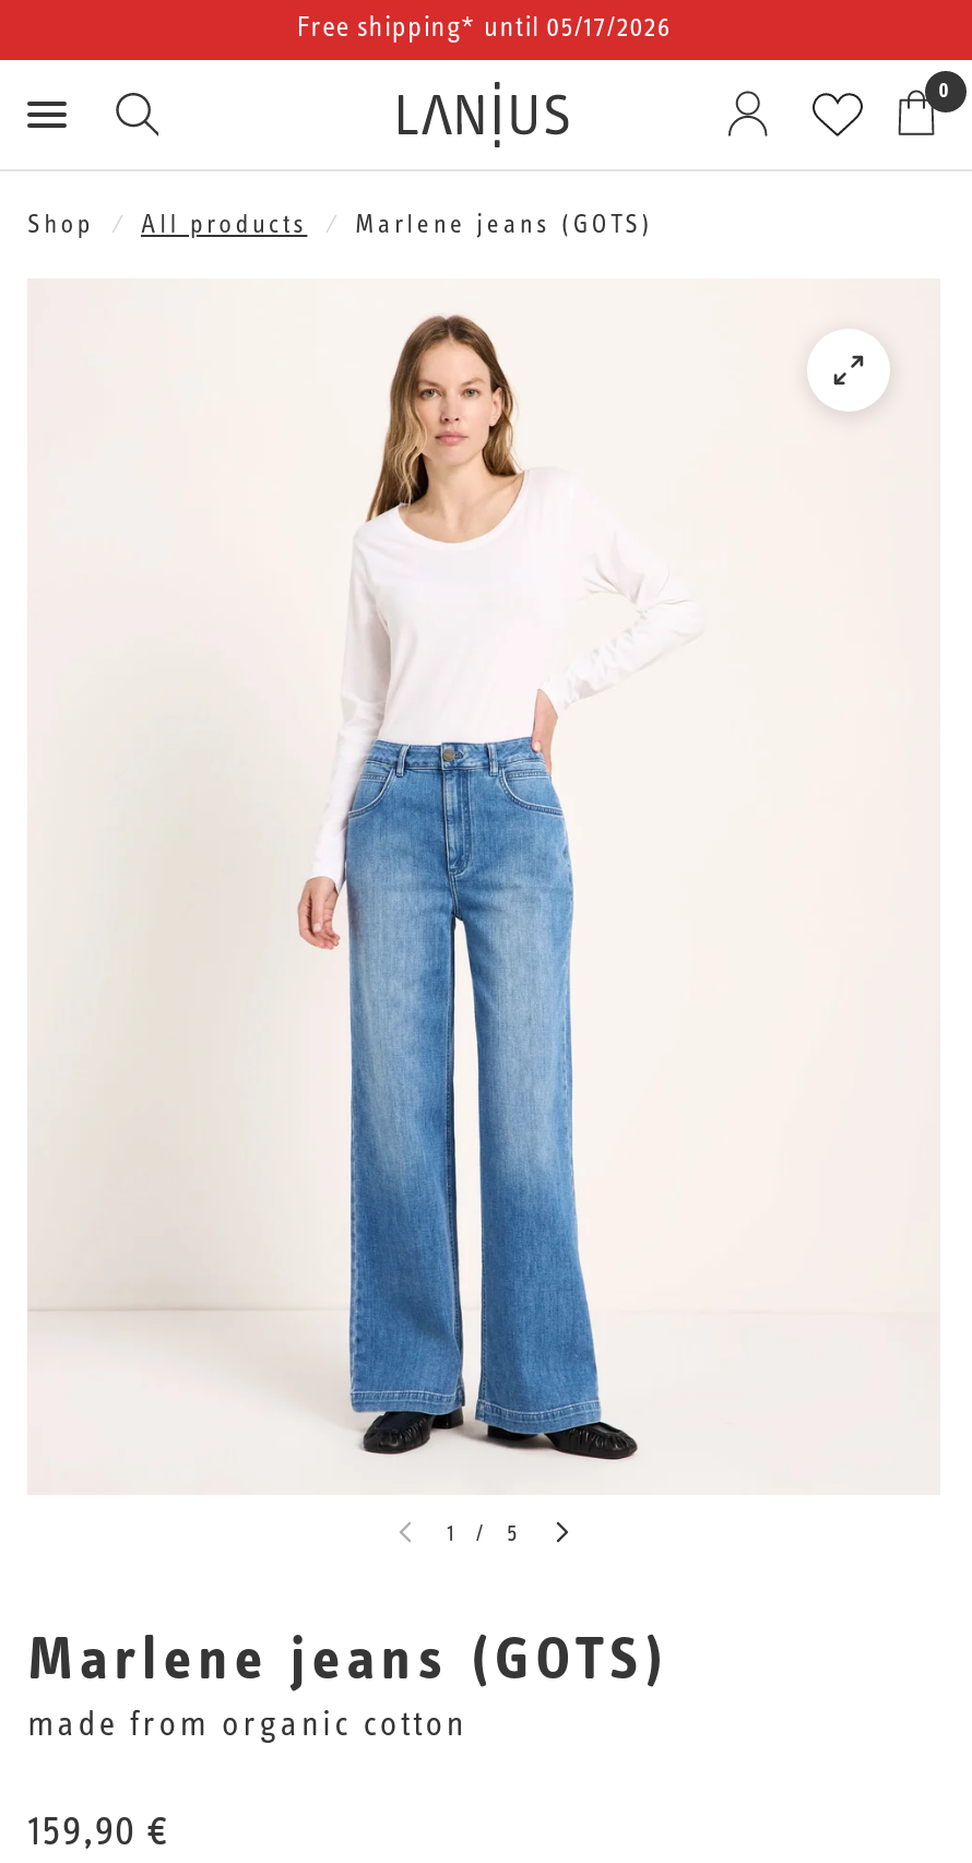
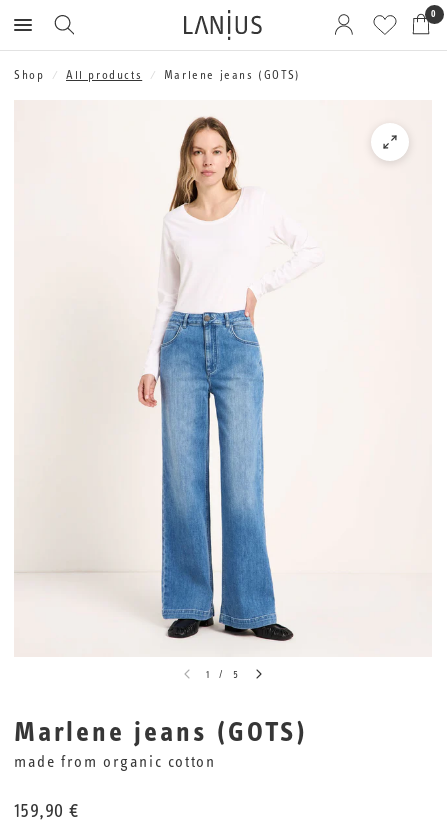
[297,13,671,41] Free shipping* until 05/17/2026 -> none

